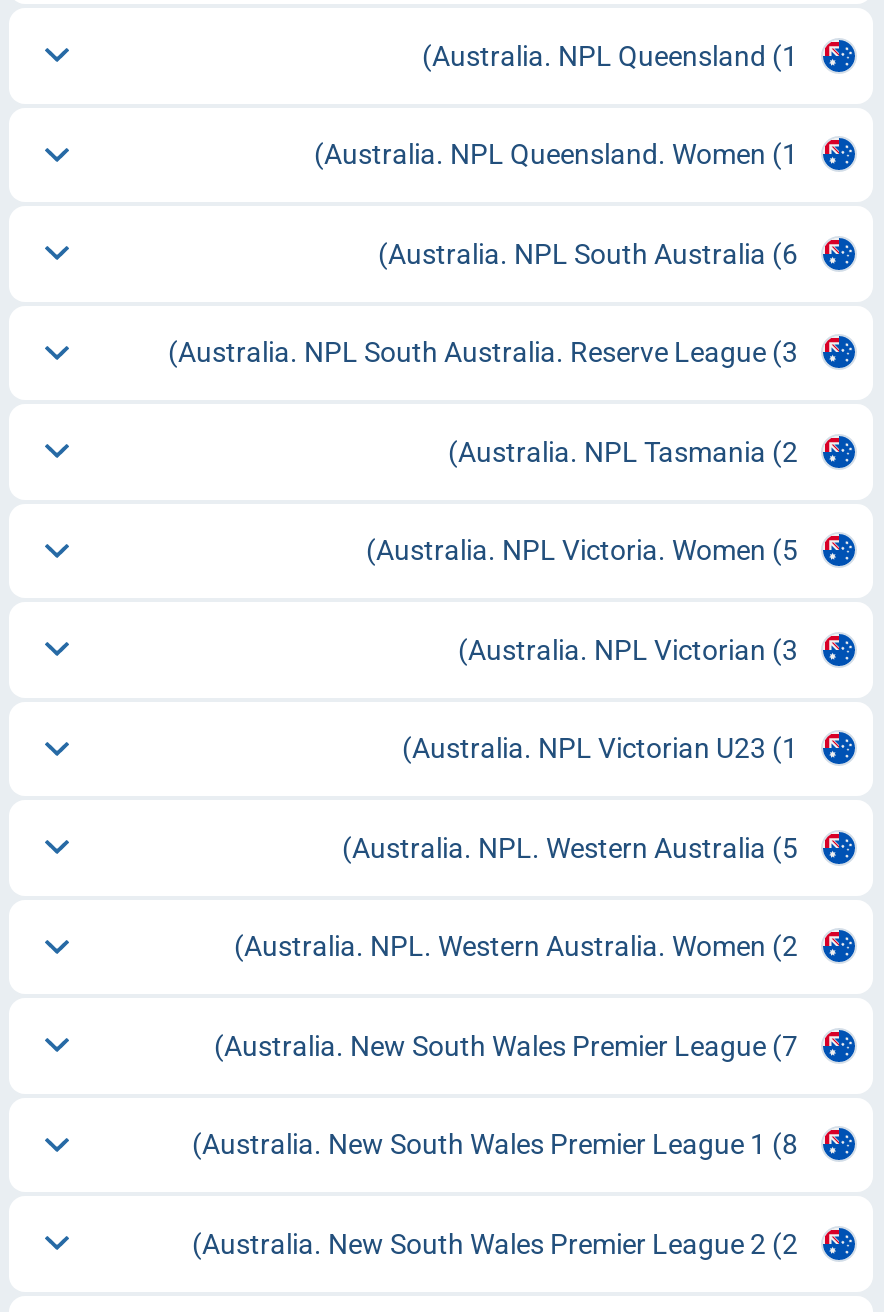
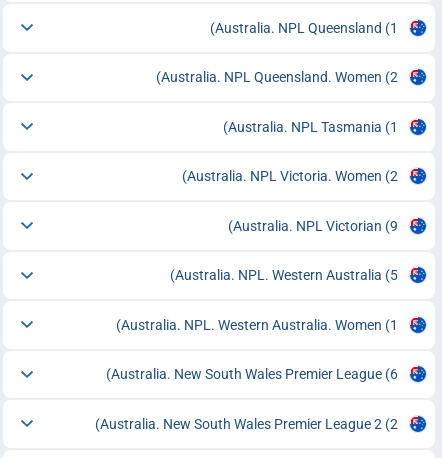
[178,138,798,764] Australia. NPL Queensland. Women (1) | Australia. NPL South Australia (6) | Australia. NPL South Australia. Reserve League (3) | Australia. NPL Tasmania (2) | Australia. NPL Victoria. Women (5) | Australia. NPL Victorian (3) | Australia. NPL Victorian U23 (1) -> [160,69,397,234] Australia. NPL Queensland. Women (2) | Australia. NPL Tasmania (1) | Australia. NPL Victoria. Women (2) | Australia. NPL Victorian (9)
[202,930,798,1160] Australia. NPL. Western Australia. Women (2) | Australia. New South Wales Premier League (7) | Australia. New South Wales Premier League 1 (8) -> [110,317,397,382] Australia. NPL. Western Australia. Women (1) | Australia. New South Wales Premier League (6)

